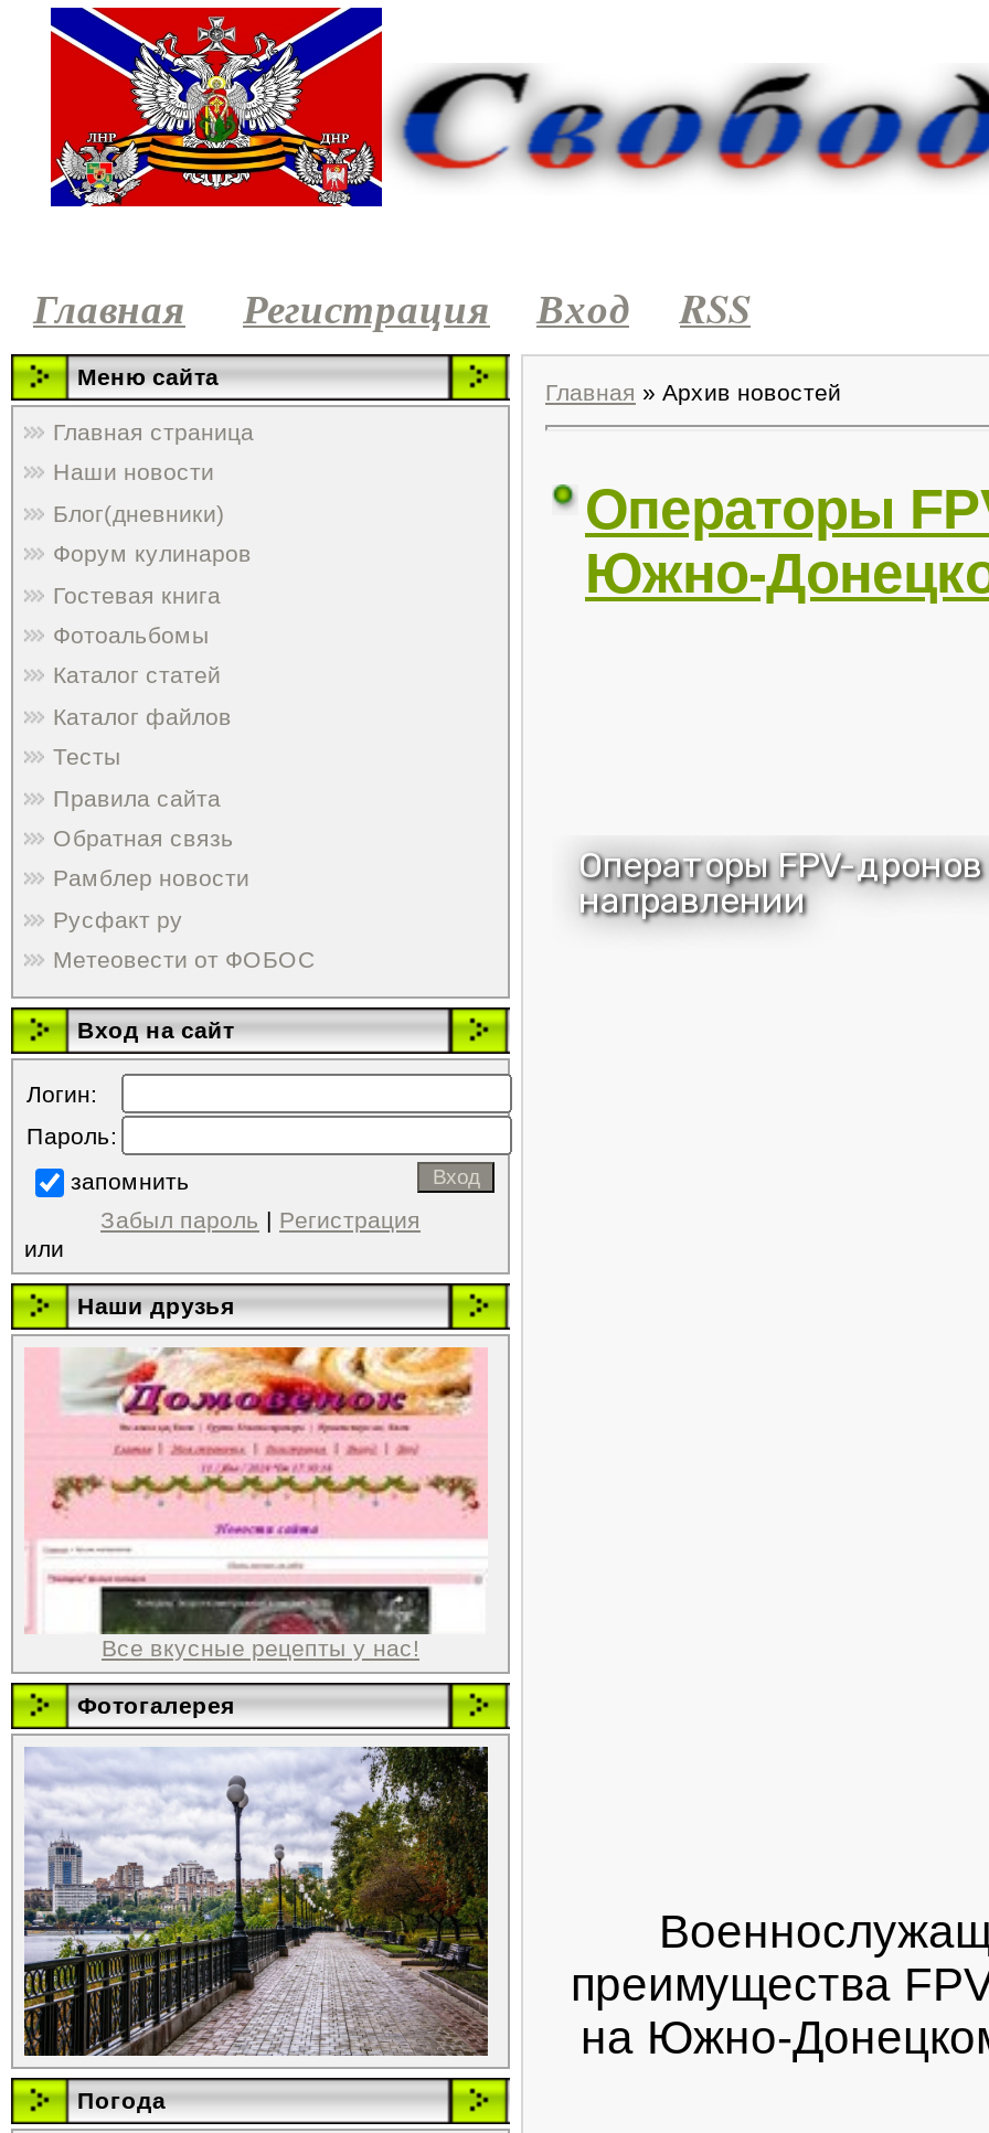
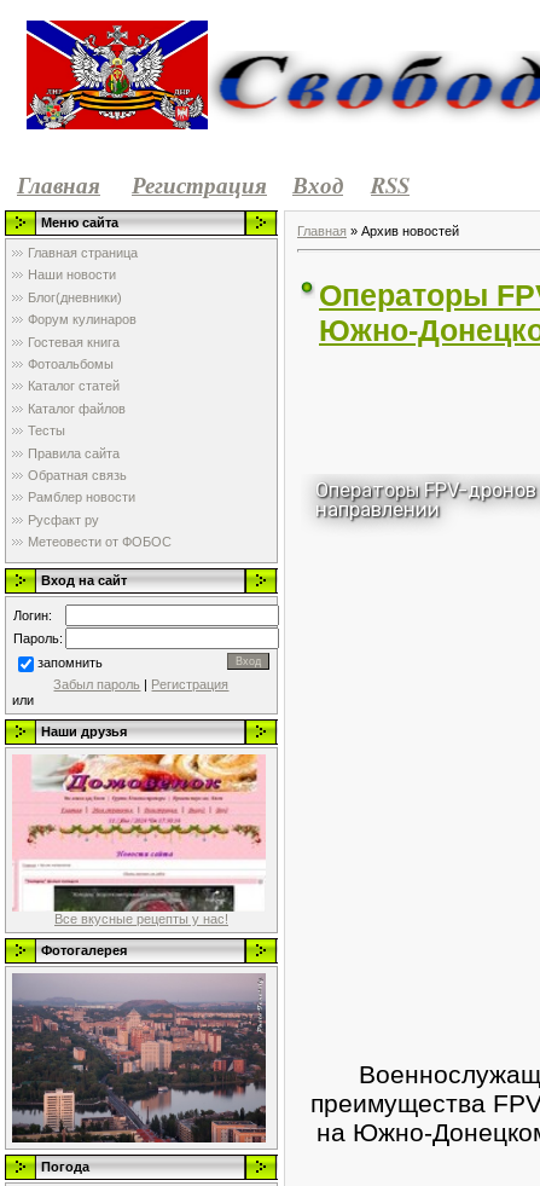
[22,1745,490,2056] [image] -> [11,973,267,1142] [image]

